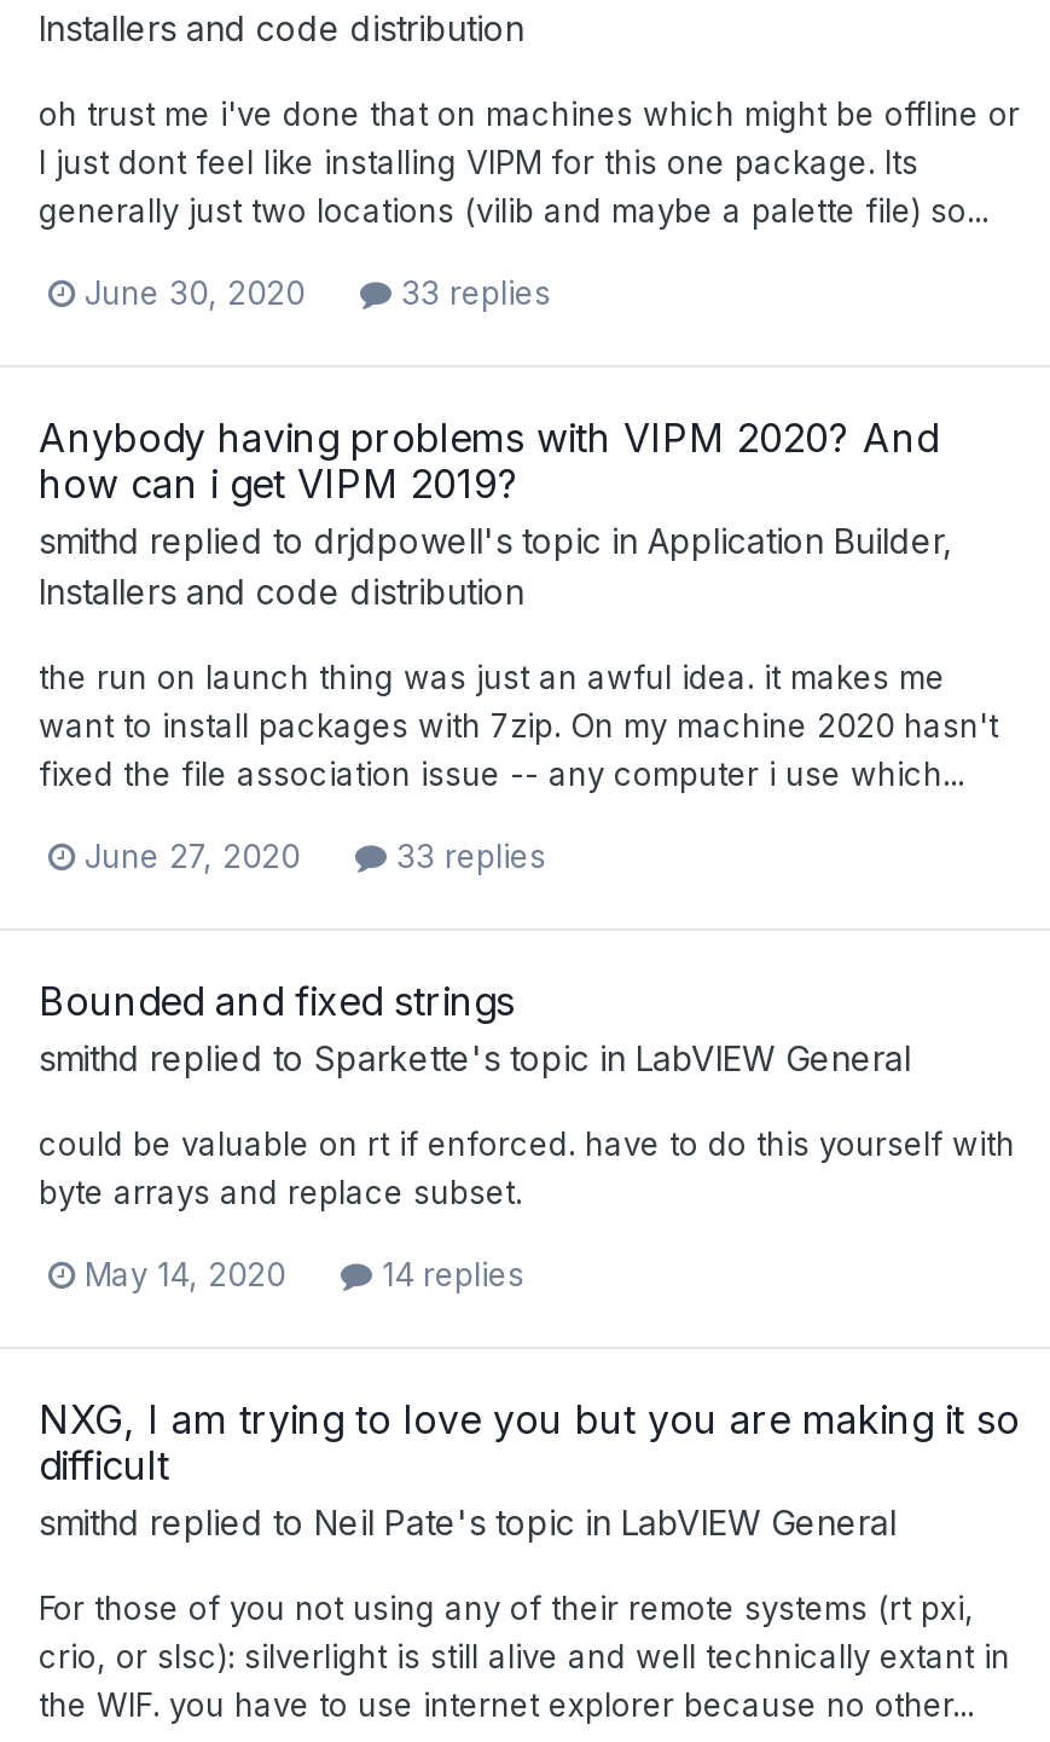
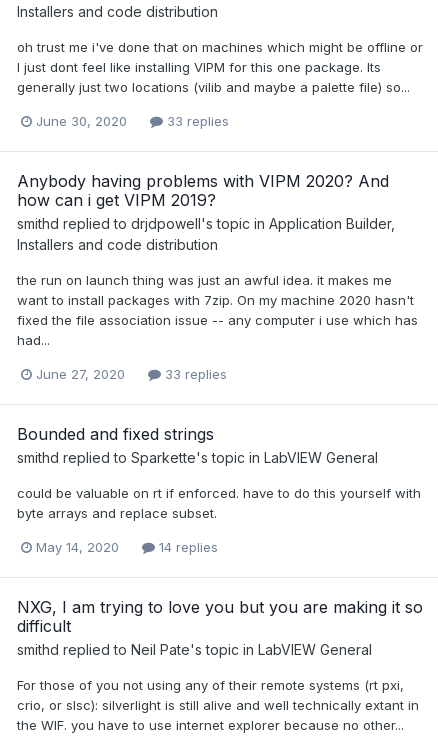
[39,754,964,793] fixed the file association issue -- any computer i use which... -> [17,312,418,348] fixed the file association issue -- any computer i use which has | had...

